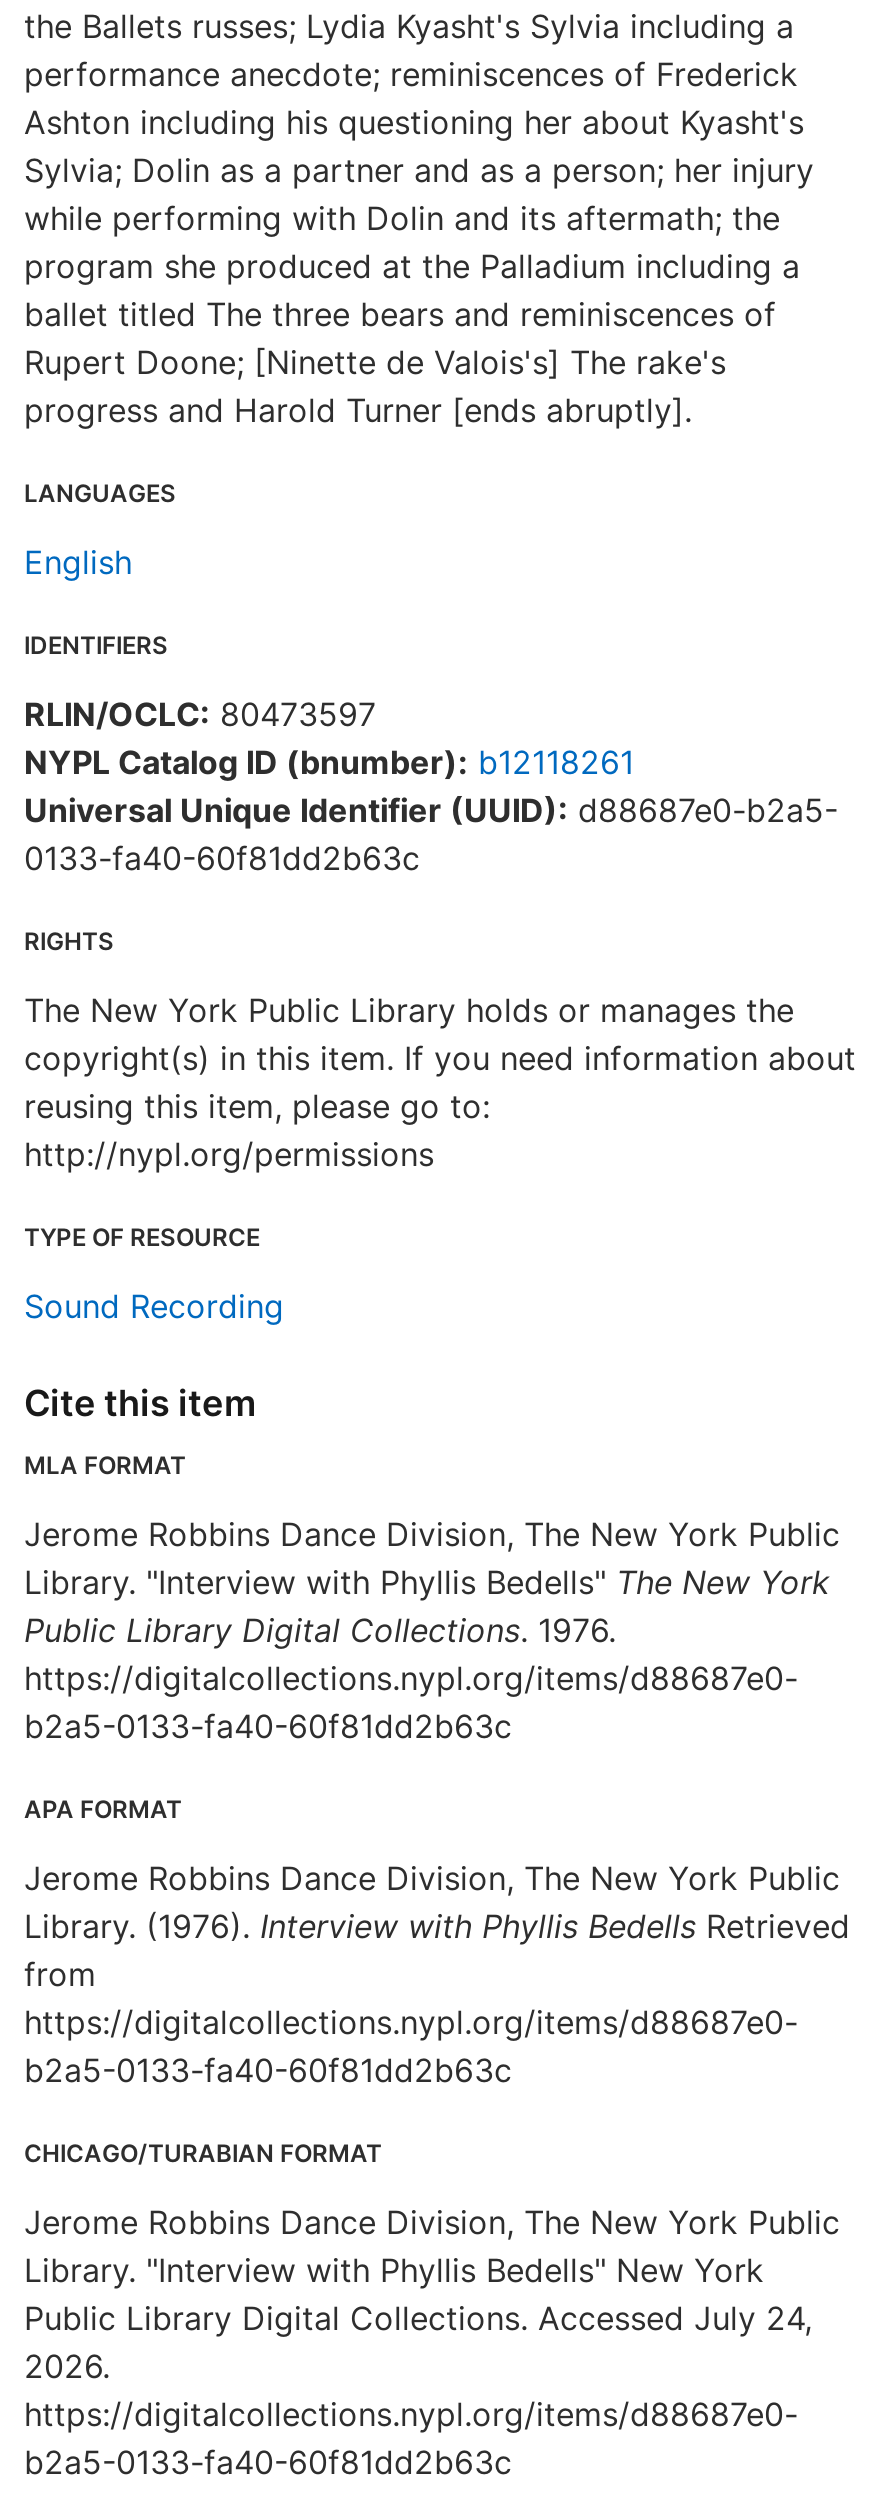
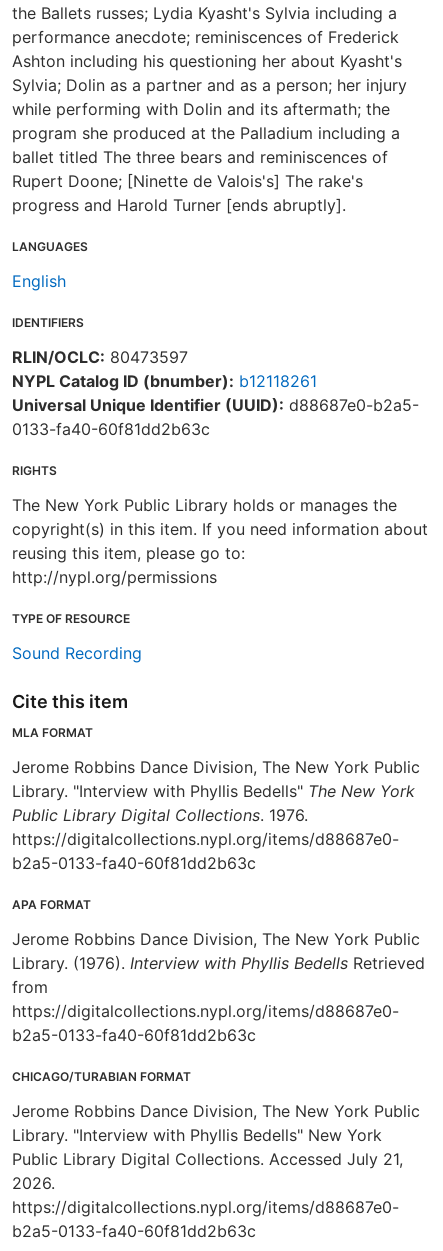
[24,2298,812,2338] Public Library Digital Collections. Accessed July 24, -> [12,1149,403,1169] Public Library Digital Collections. Accessed July 21,

